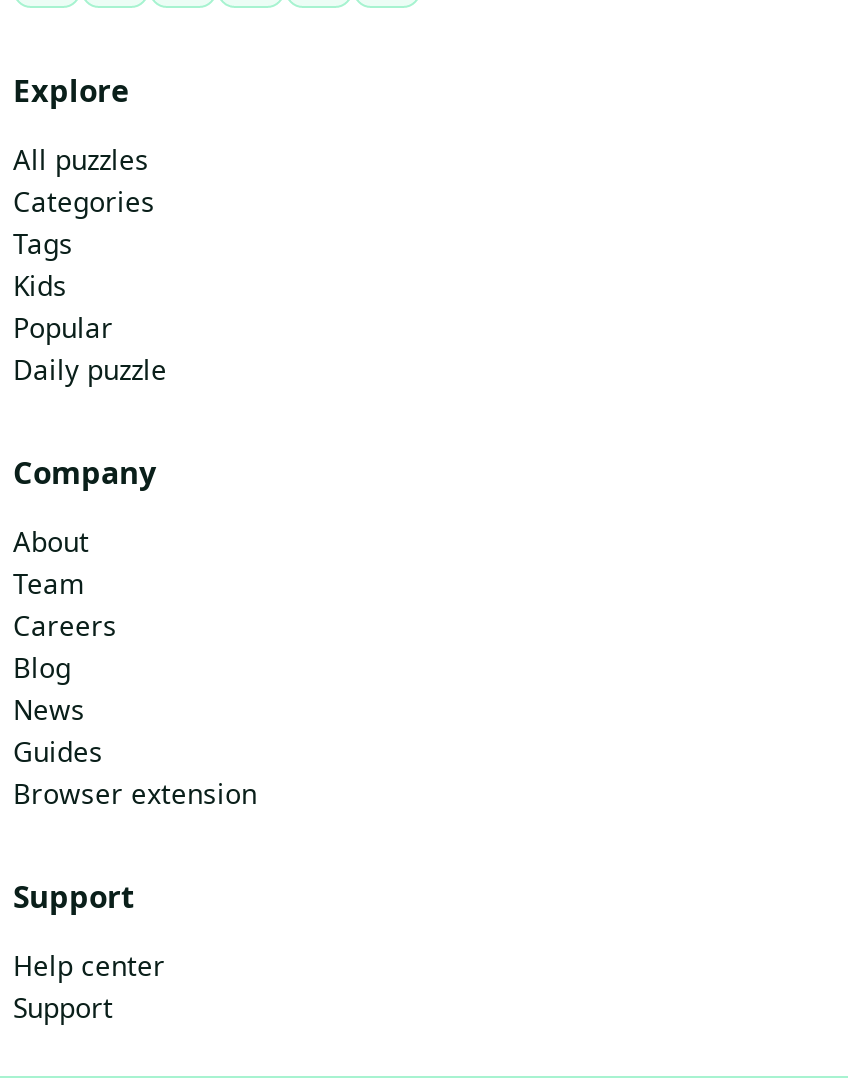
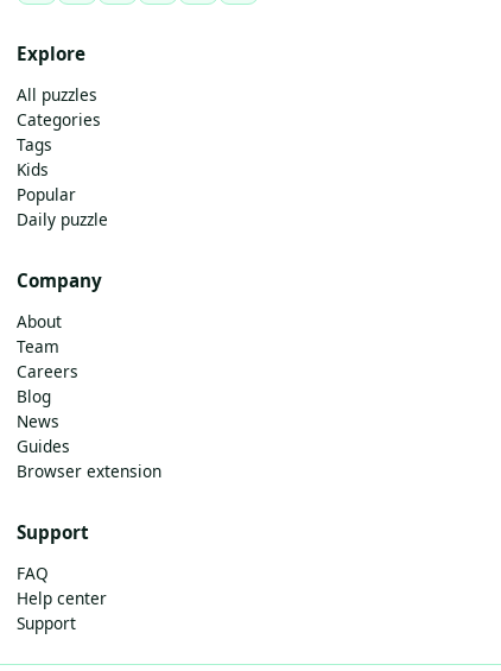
none -> [17,562,49,585] FAQ

